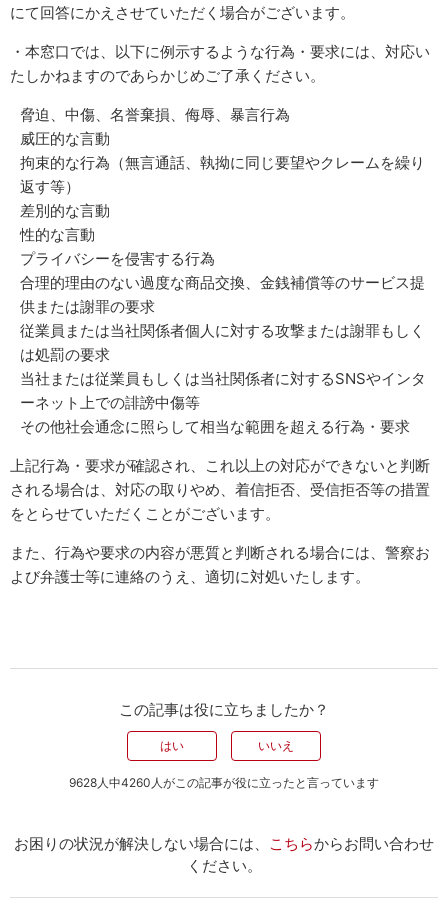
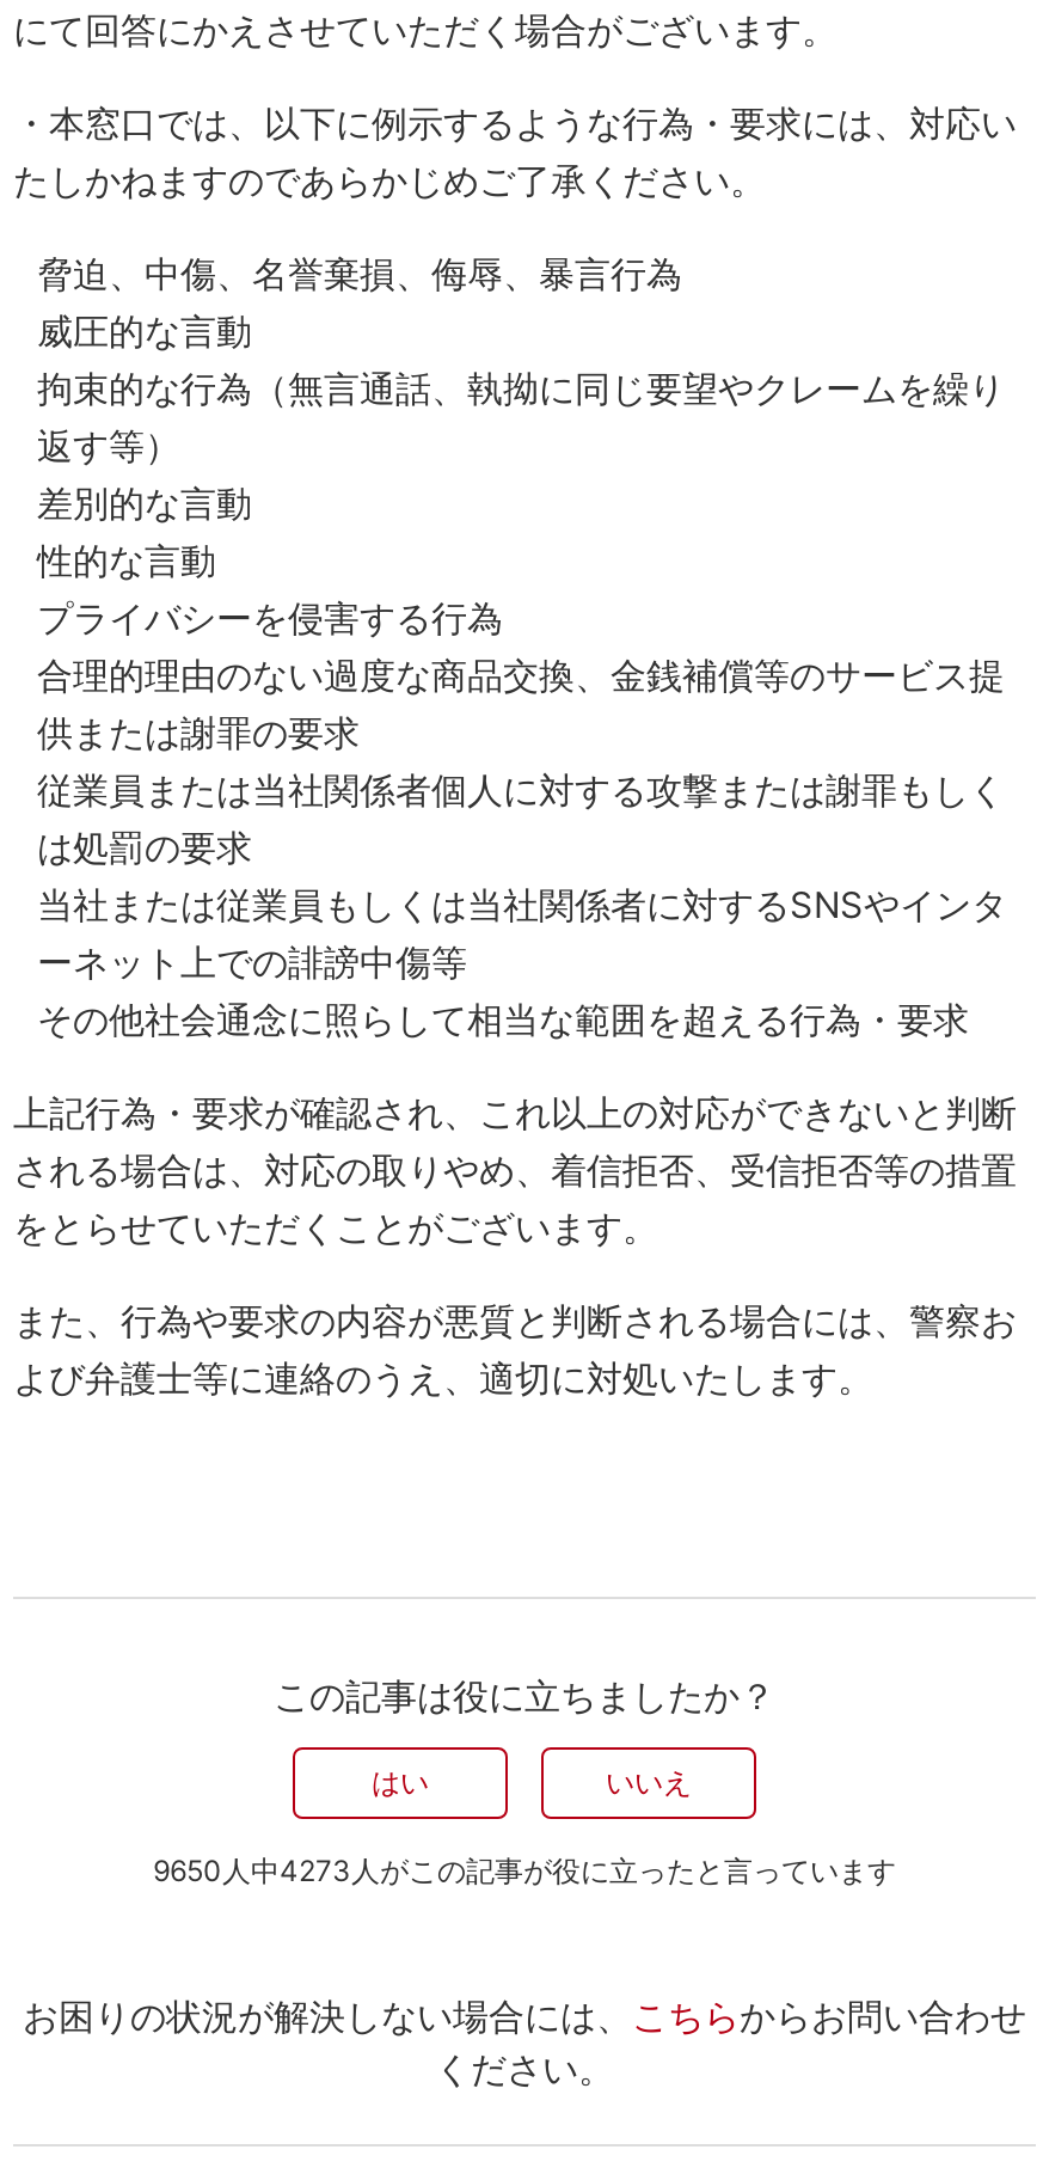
[69,775,379,790] 9628人中4260人がこの記事が役に立ったと言っています -> [153,1853,896,1889] 9650人中4273人がこの記事が役に立ったと言っています

